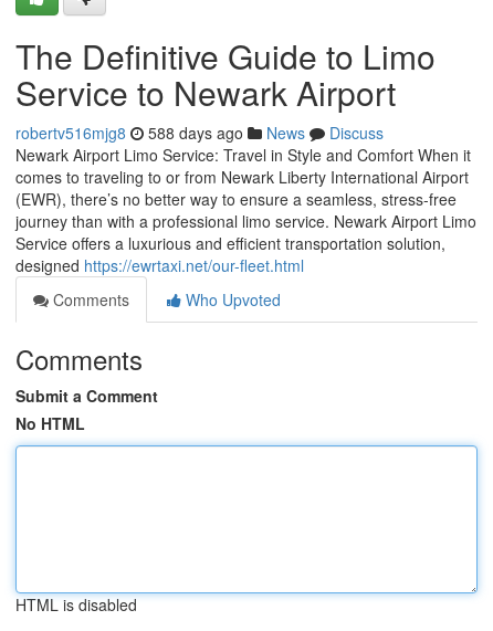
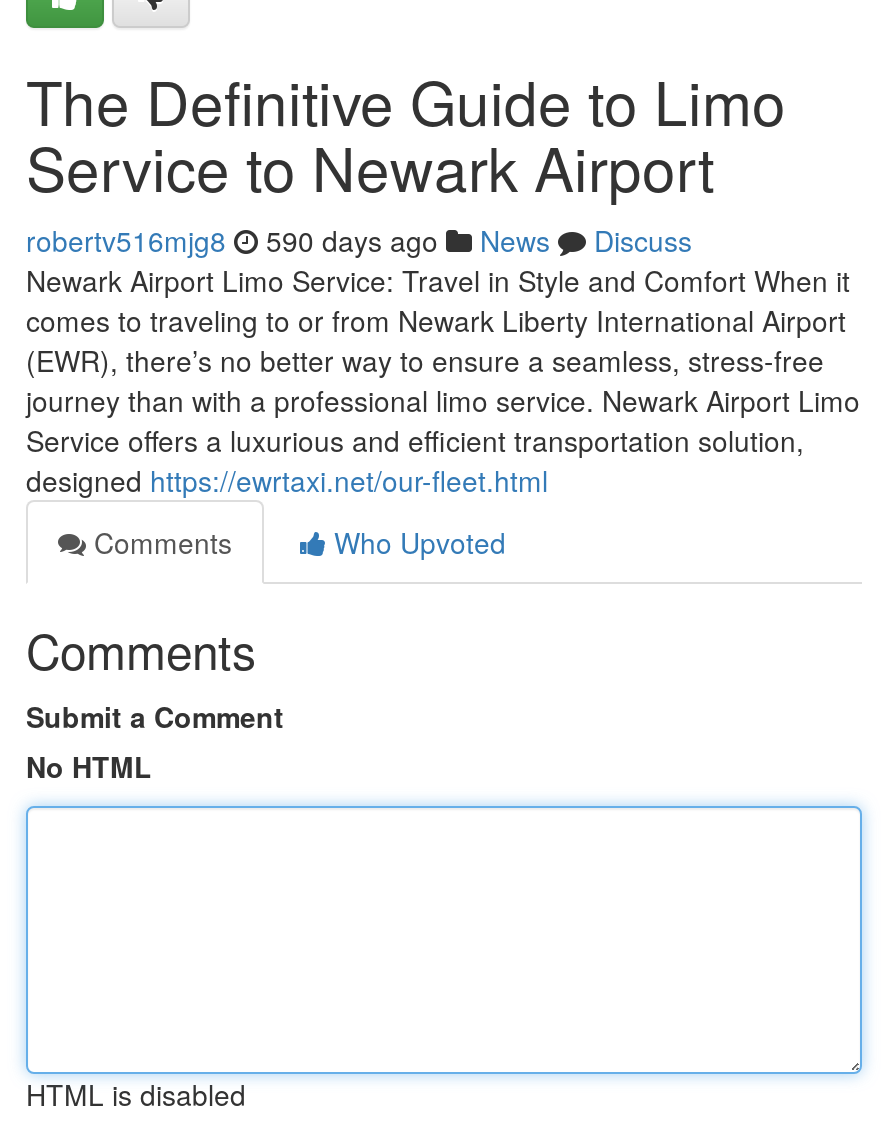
[15,122,384,144] robertv516mjg8 588 days ago News Discuss -> [26,220,692,260] robertv516mjg8 590 days ago News Discuss

